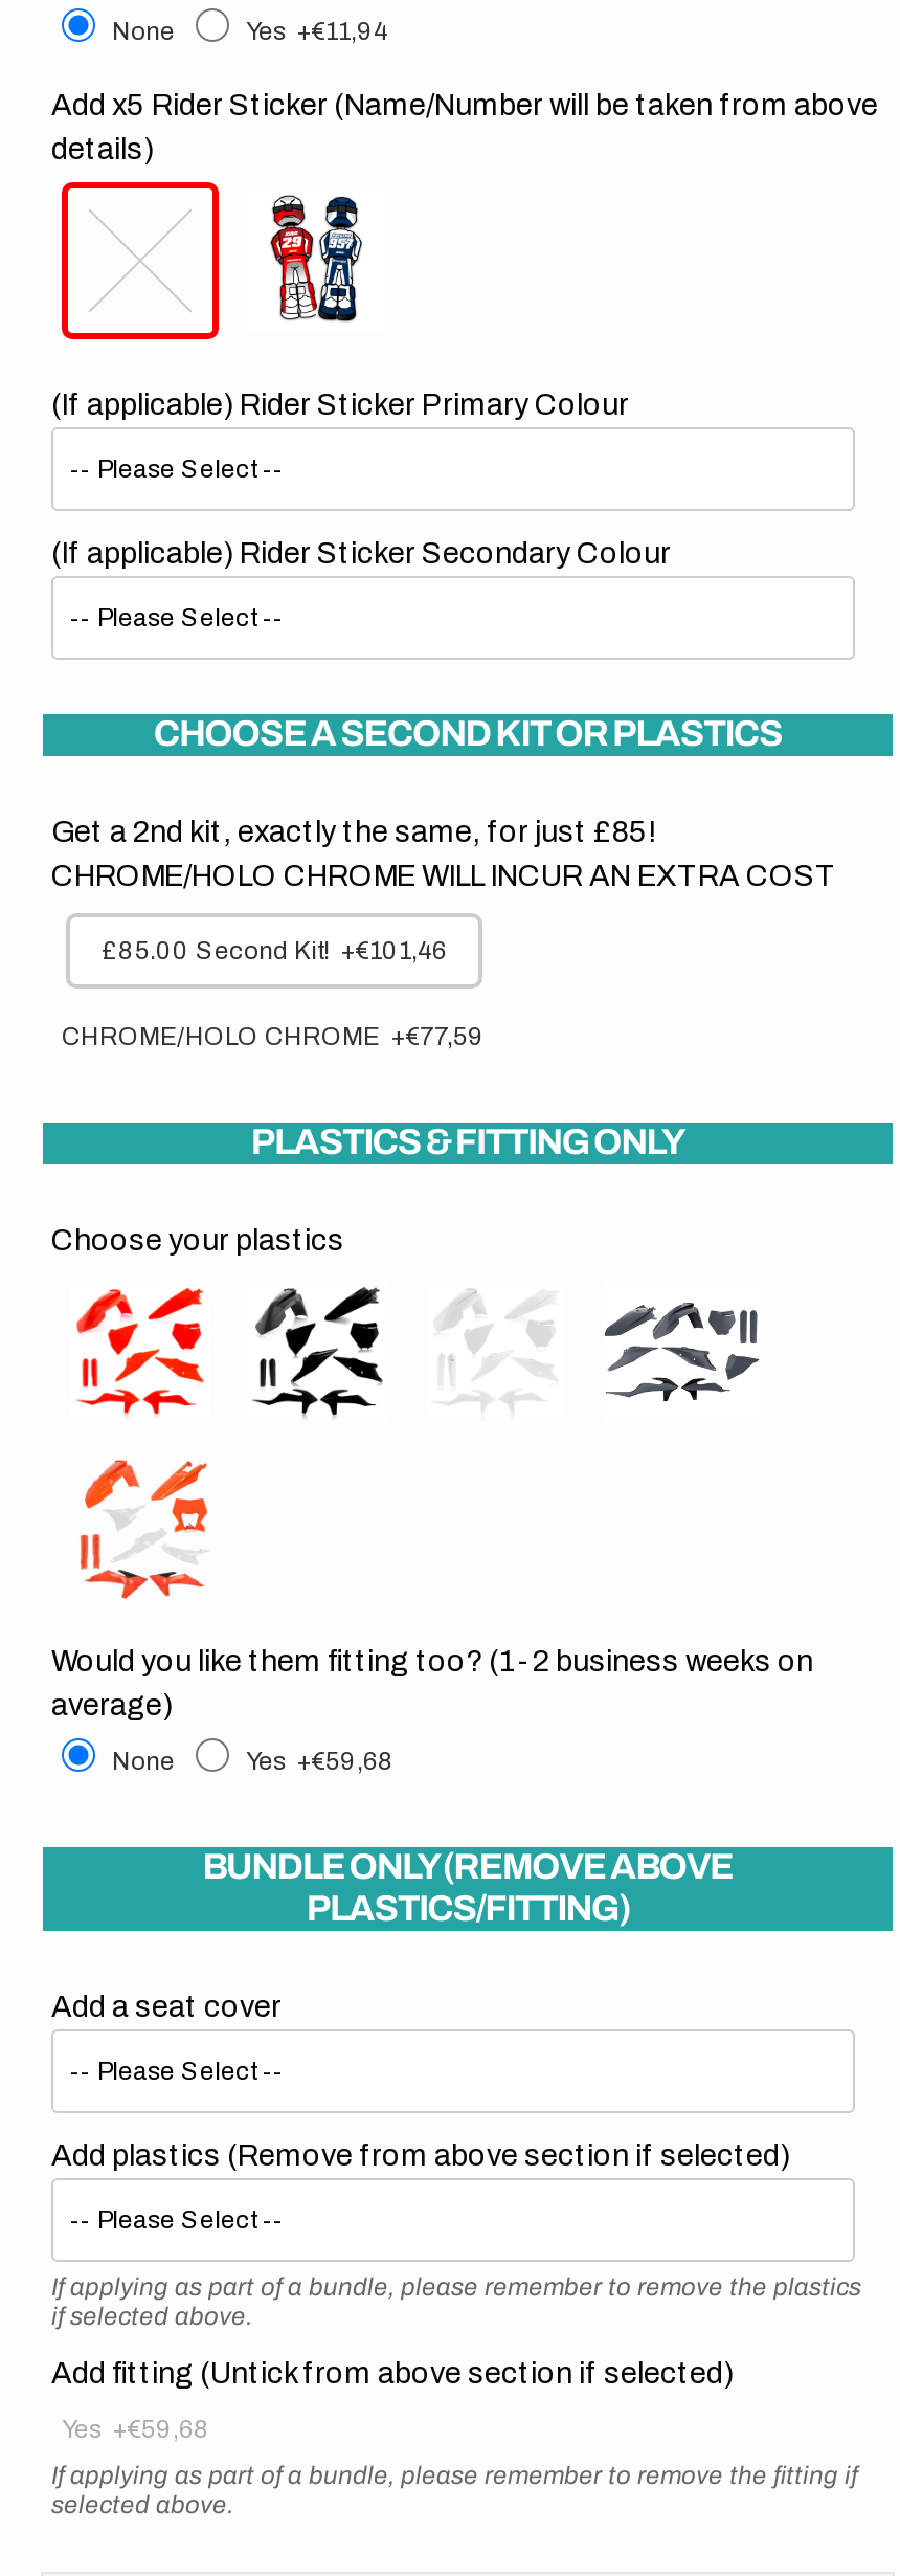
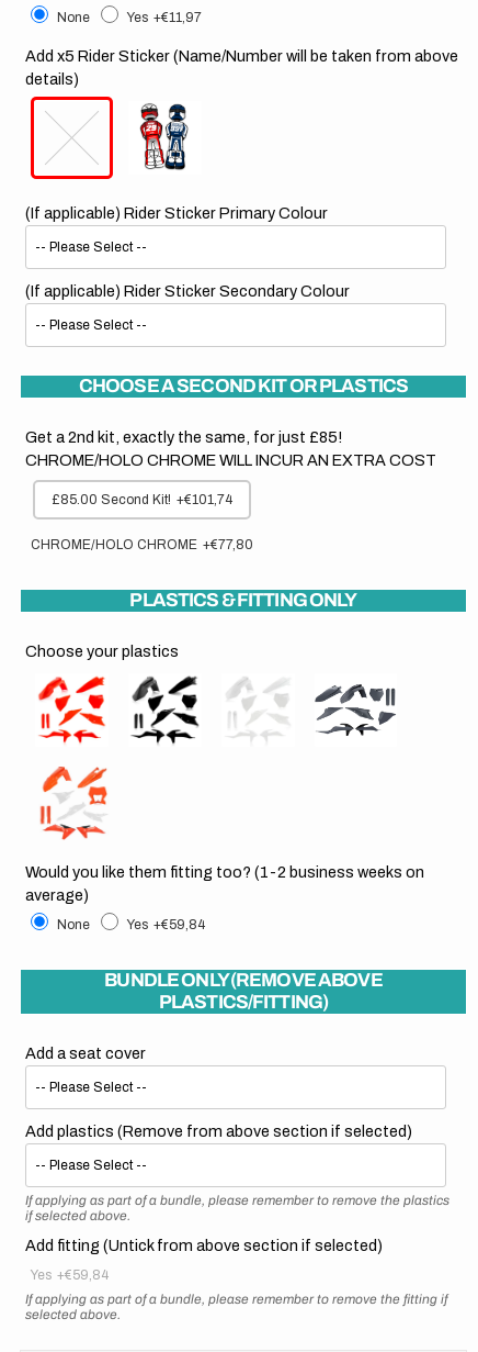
[246,16,388,45] Yes +€11,94 -> [127,10,202,25] Yes +€11,97
[102,936,447,965] £85.00 Second Kit! +€101,46 -> [52,492,232,507] £85.00 Second Kit! +€101,74
[62,1021,485,1051] CHROME/HOLO CHROME +€77,59 -> [31,537,253,552] CHROME/HOLO CHROME +€77,80
[246,1746,395,1775] Yes +€59,68 -> [127,917,205,932] Yes +€59,84
[62,2414,210,2443] Yes +€59,68 -> [31,1267,109,1282] Yes +€59,84

